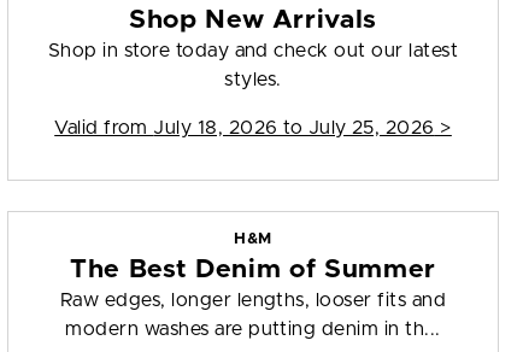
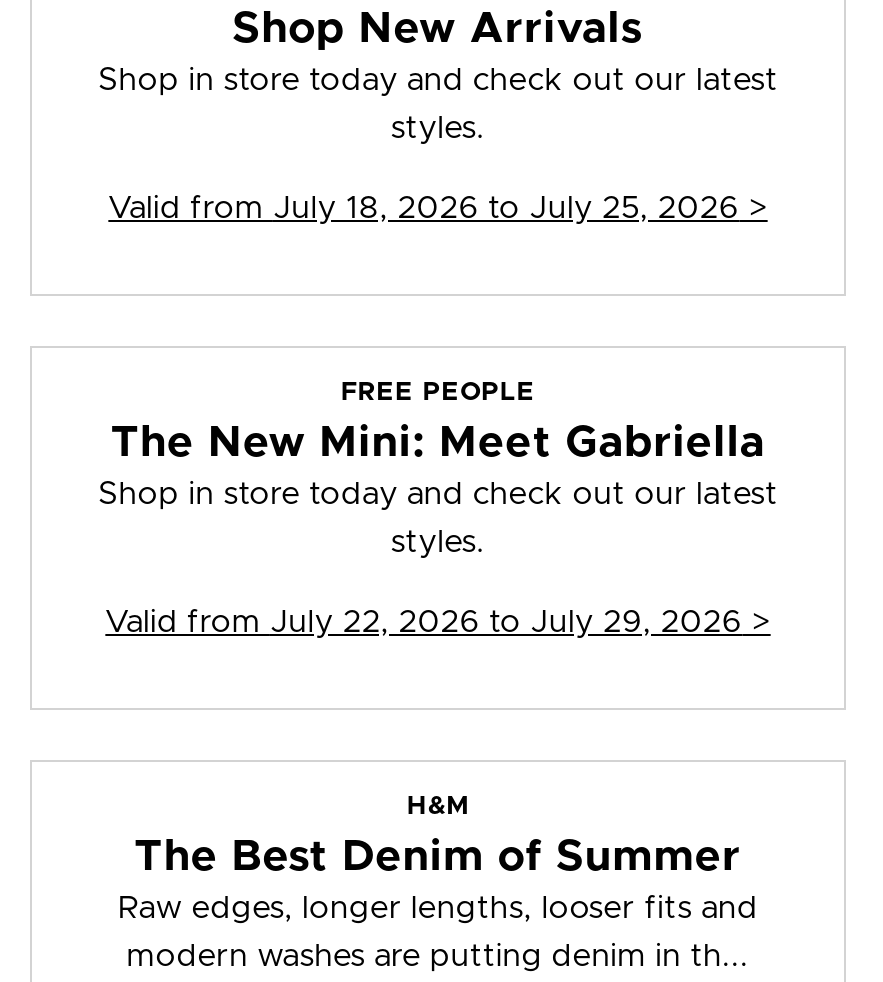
none -> [98,380,778,638] FREE PEOPLE | The New Mini: Meet Gabriella | Shop in store today and check out our latest | styles. | Valid from July 22, 2026 to July 29, 2026 >

